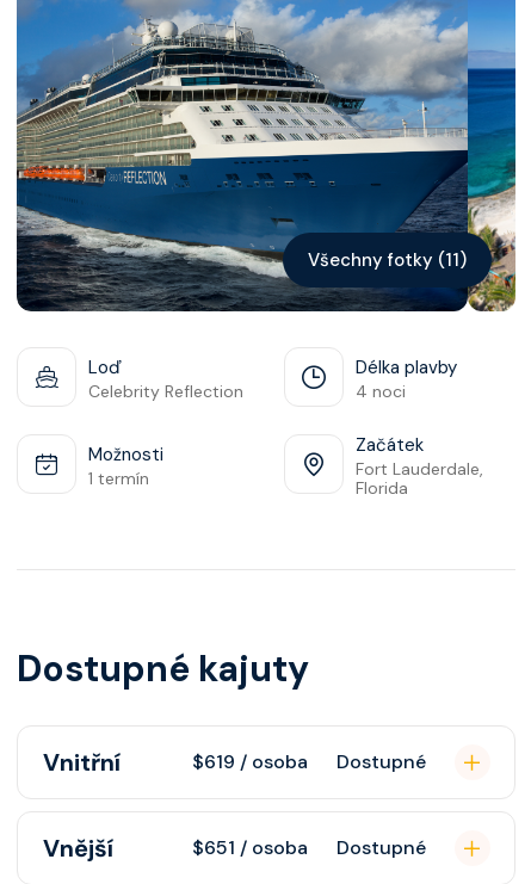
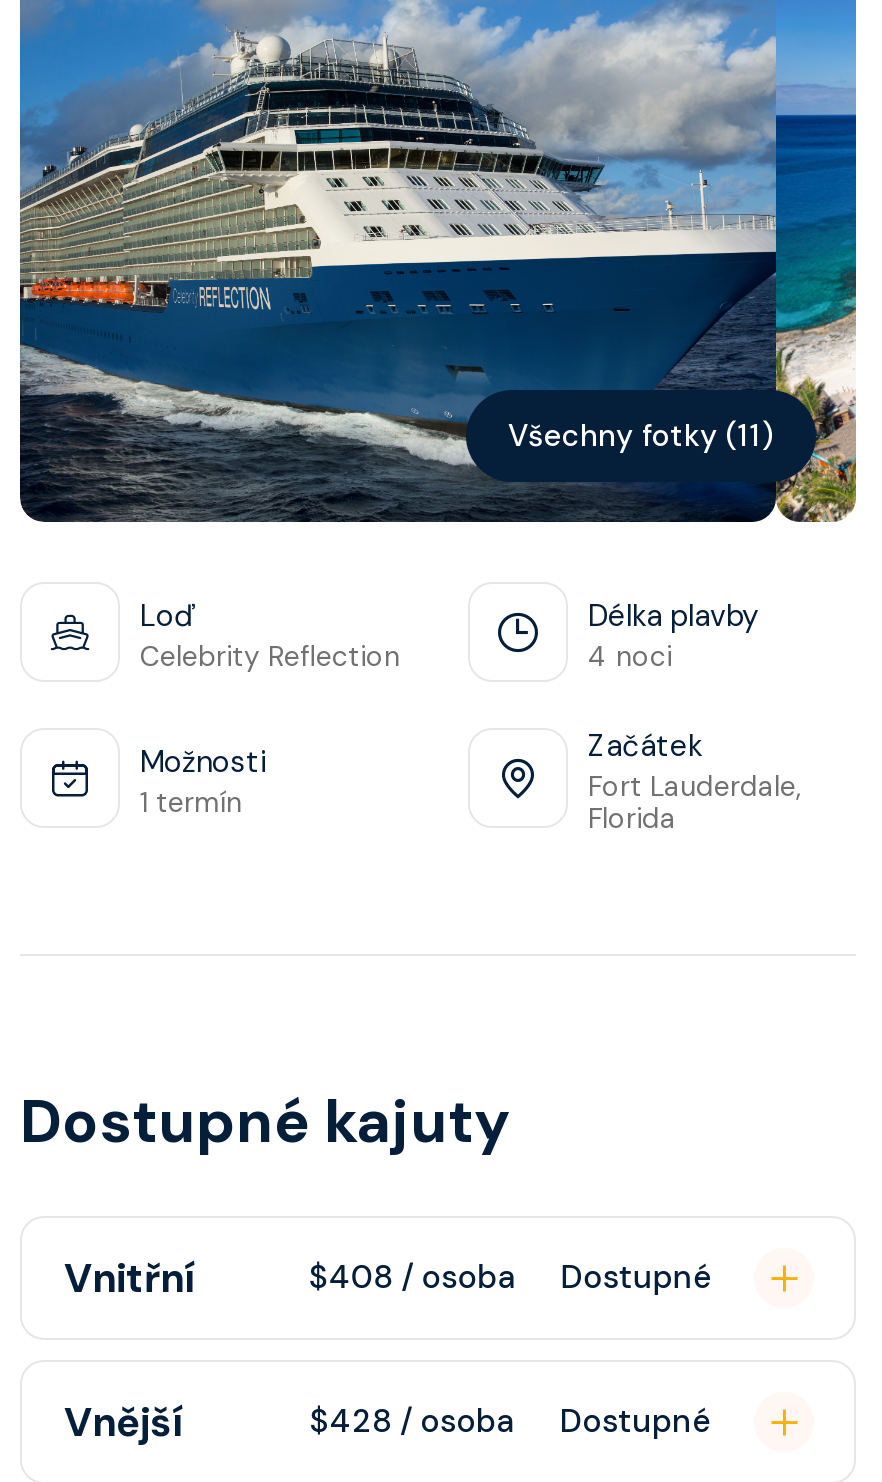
[192,750,426,775] $619 / osoba Dostupné -> [309,1257,711,1299] $408 / osoba Dostupné
[192,836,426,861] $651 / osoba Dostupné -> [310,1401,710,1443] $428 / osoba Dostupné

